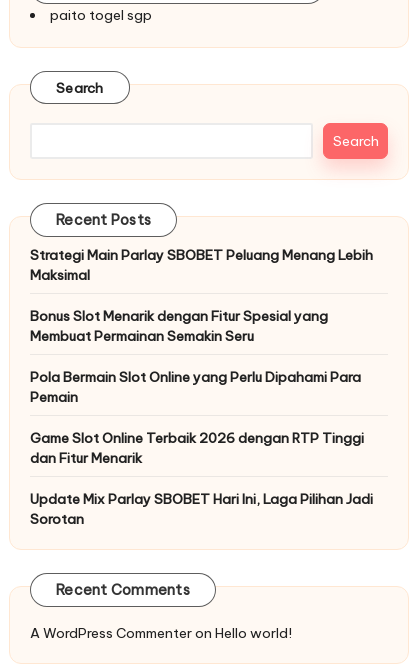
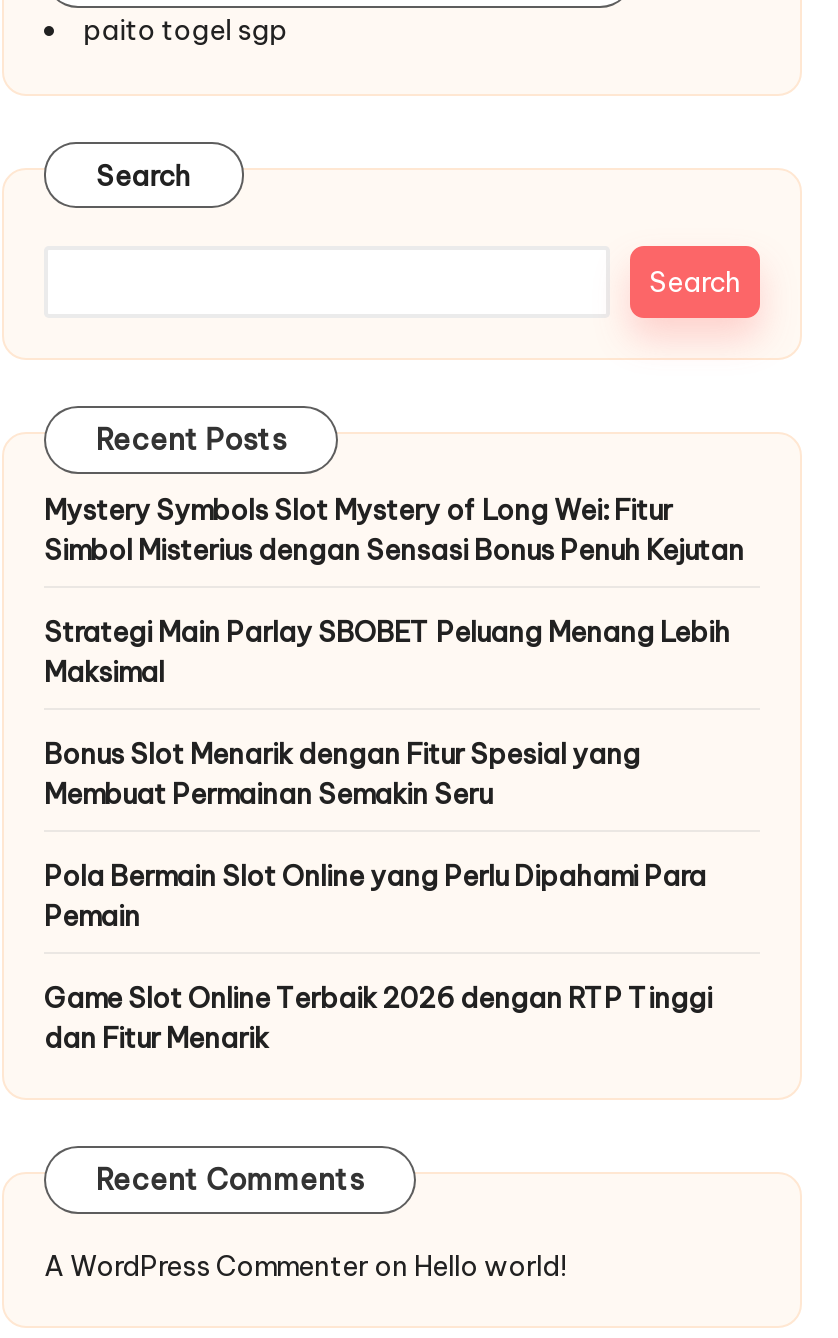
none -> [44,493,744,569] Mystery Symbols Slot Mystery of Long Wei: Fitur | Simbol Misterius dengan Sensasi Bonus Penuh Kejutan
moved [30,246,373,467] -> [44,615,730,1057]: Strategi Main Parlay SBOBET Peluang Menang Lebih | Maksimal | Bonus Slot Menarik dengan Fitur Spesial yang | Membuat Permainan Semakin Seru | Pola Bermain Slot Online yang Perlu Dipahami Para | Pemain | Game Slot Online Terbaik 2026 dengan RTP Tinggi | dan Fitur Menarik
[30,490,373,528] Update Mix Parlay SBOBET Hari Ini, Laga Pilihan Jadi | Sorotan -> none

